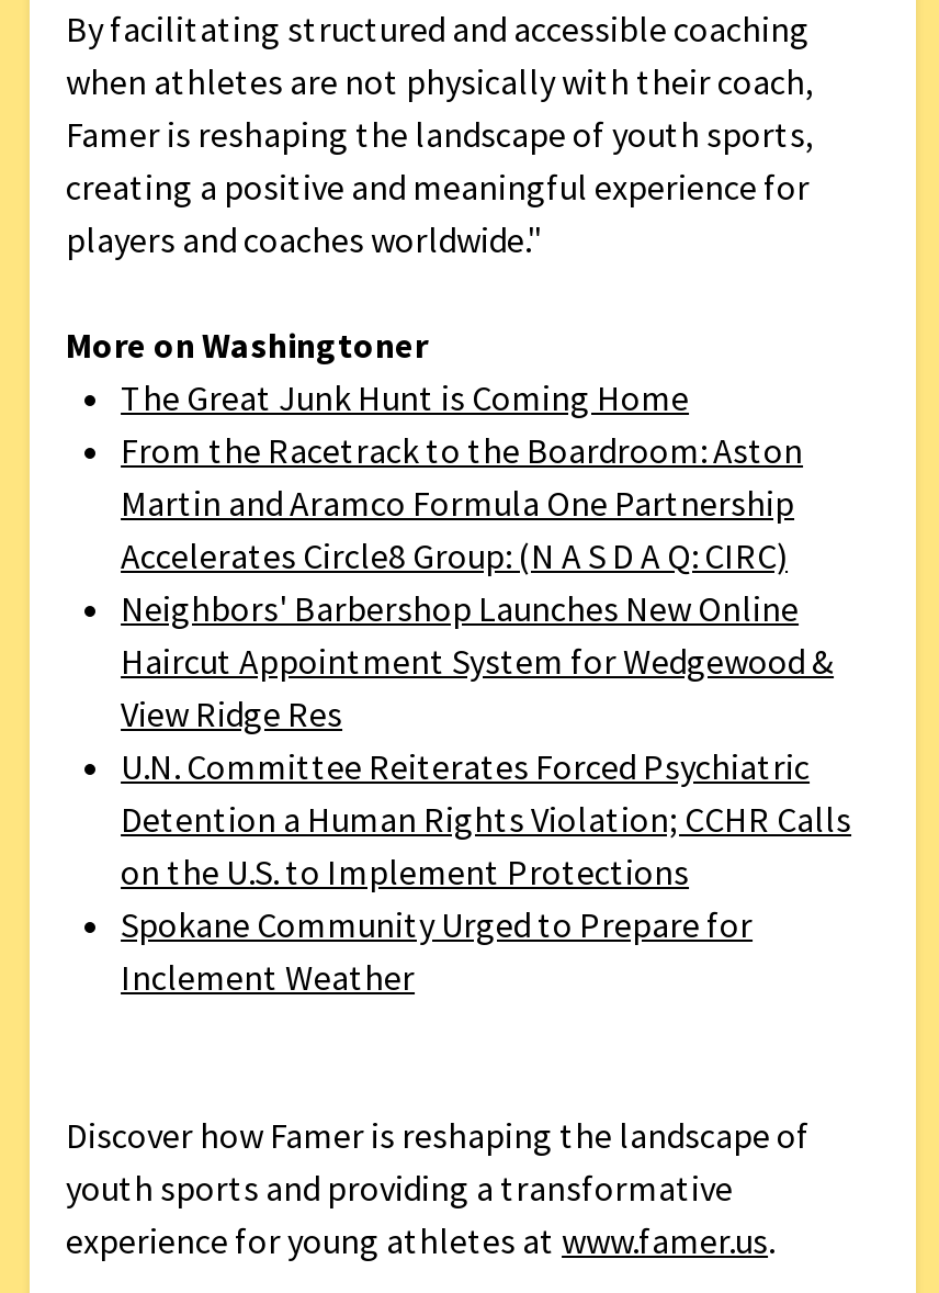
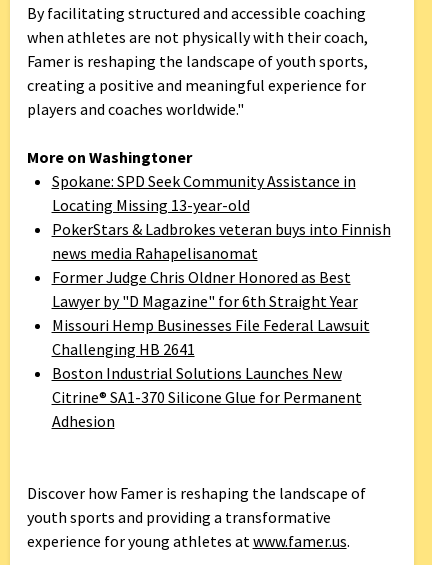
[121,376,851,999] The Great Junk Hunt is Coming Home | From the Racetrack to the Boardroom: Aston | Martin and Aramco Formula One Partnership | Accelerates Circle8 Group: (N A S D A Q: CIRC) | Neighbors' Barbershop Launches New Online | Haircut Appointment System for Wedgewood & | View Ridge Res | U.N. Committee Reiterates Forced Psychiatric | Detention a Human Rights Violation; CCHR Calls | on the U.S. to Implement Protections | Spokane Community Urged to Prepare for | Inclement Weather -> [51,171,390,431] Spokane: SPD Seek Community Assistance in | Locating Missing 13-year-old | PokerStars & Ladbrokes veteran buys into Finnish | news media Rahapelisanomat | Former Judge Chris Oldner Honored as Best | Lawyer by "D Magazine" for 6th Straight Year | Missouri Hemp Businesses File Federal Lawsuit | Challenging HB 2641 | Boston Industrial Solutions Launches New | Citrine® SA1-370 Silicone Glue for Permanent | Adhesion

